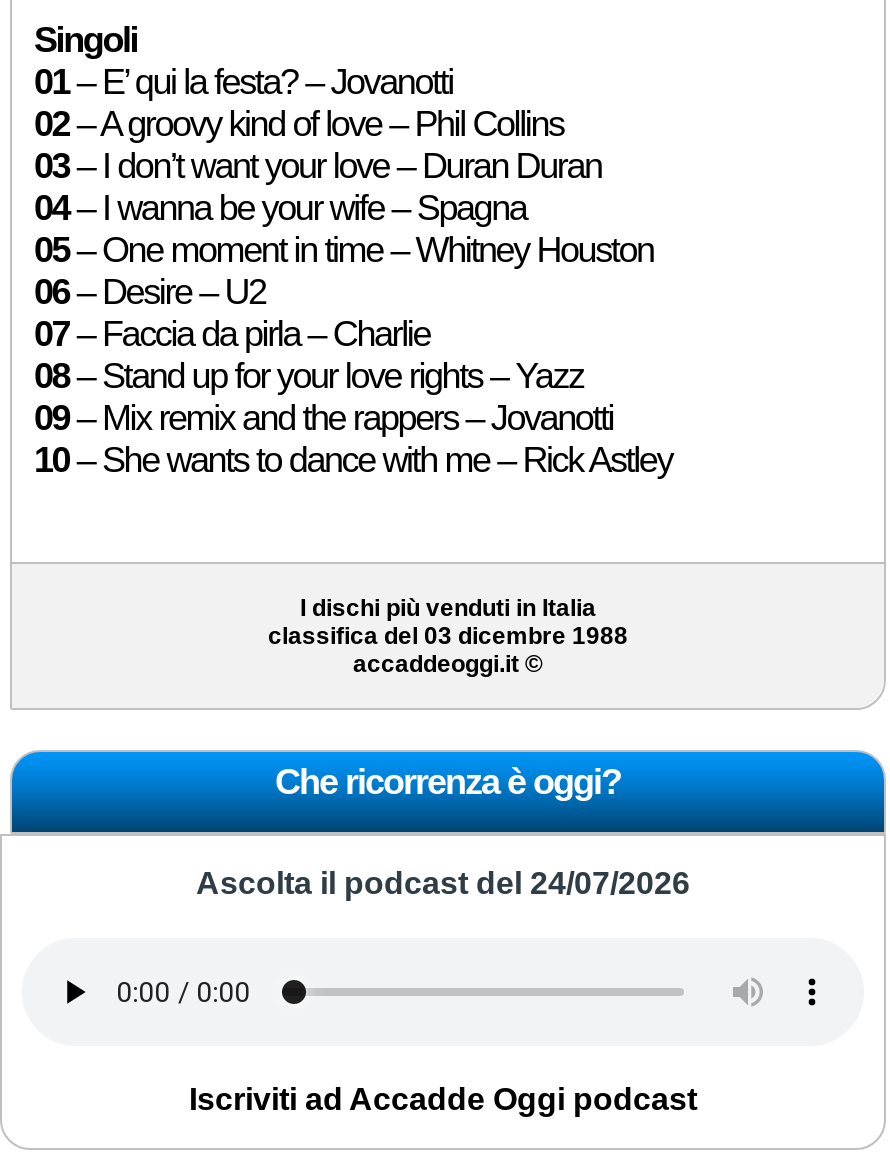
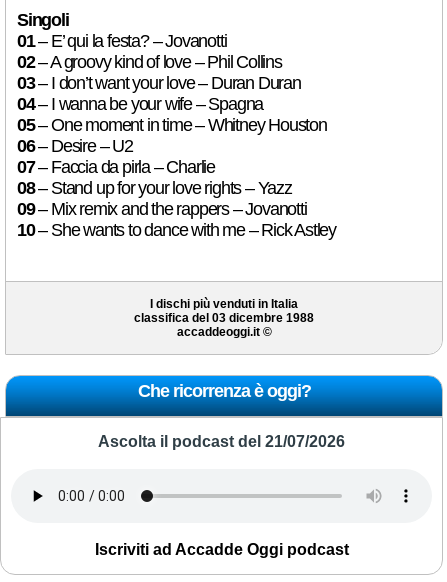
[196,865,690,899] Ascolta il podcast del 24/07/2026 -> [98,433,345,450] Ascolta il podcast del 21/07/2026

